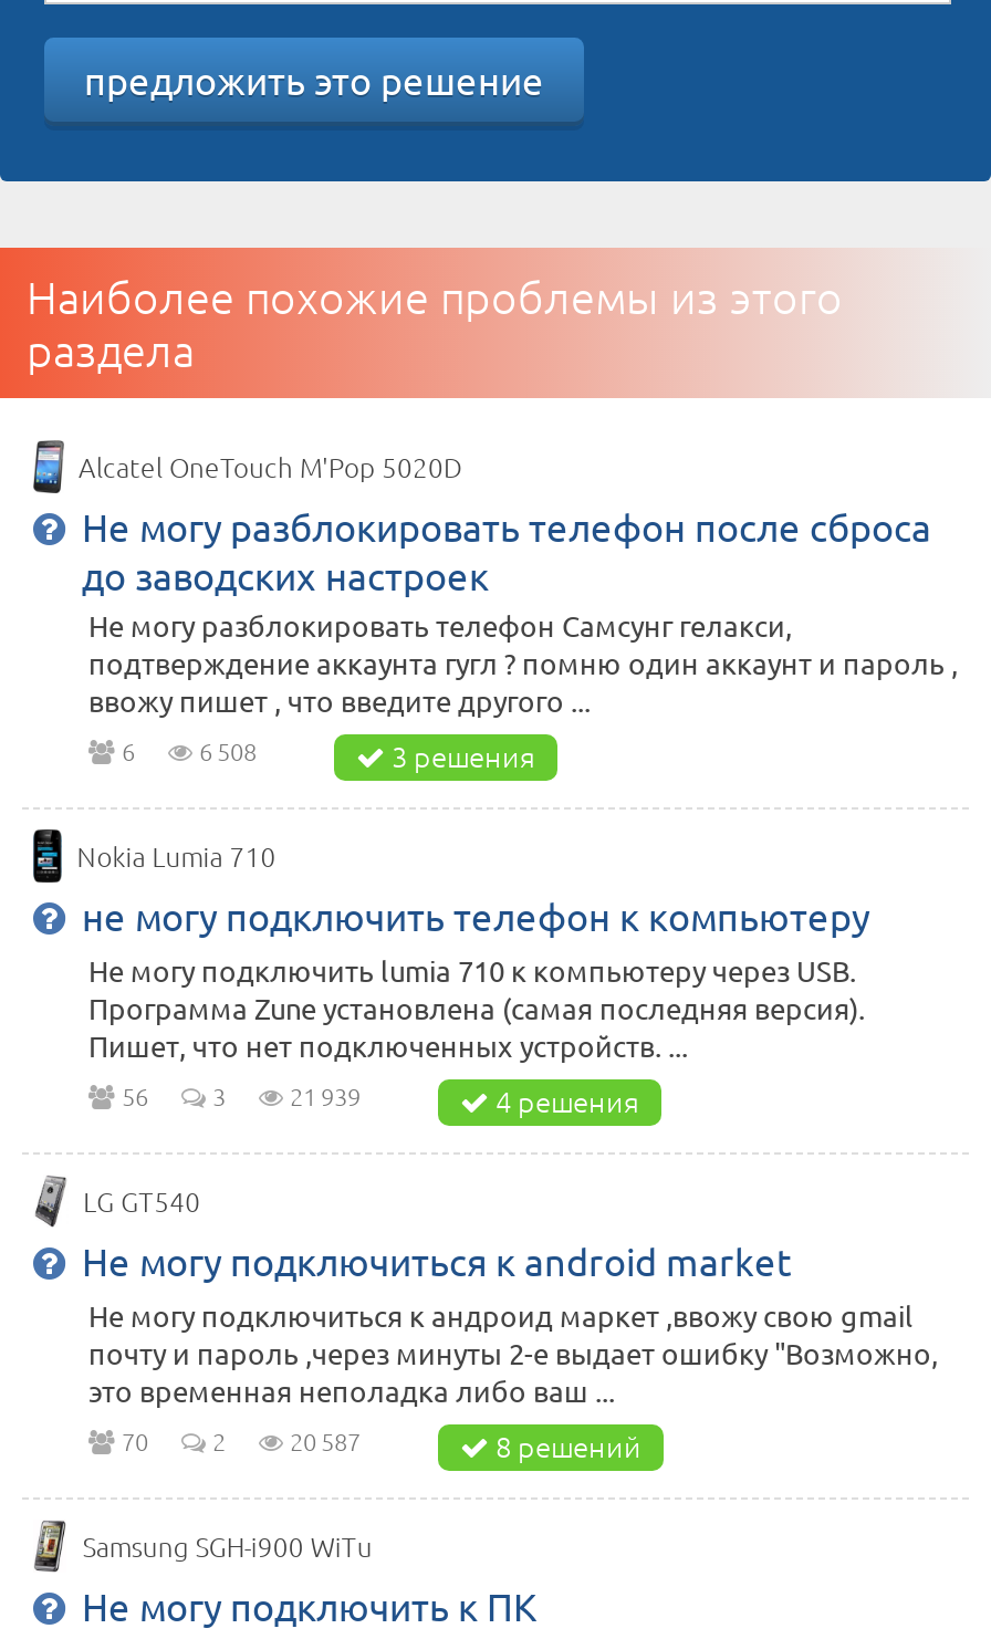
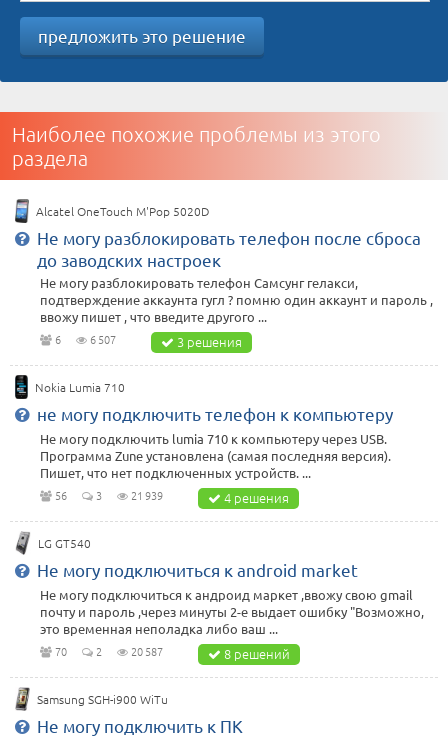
[115,732,257,768] 6 6 508 -> [52,331,116,347] 6 6 507

